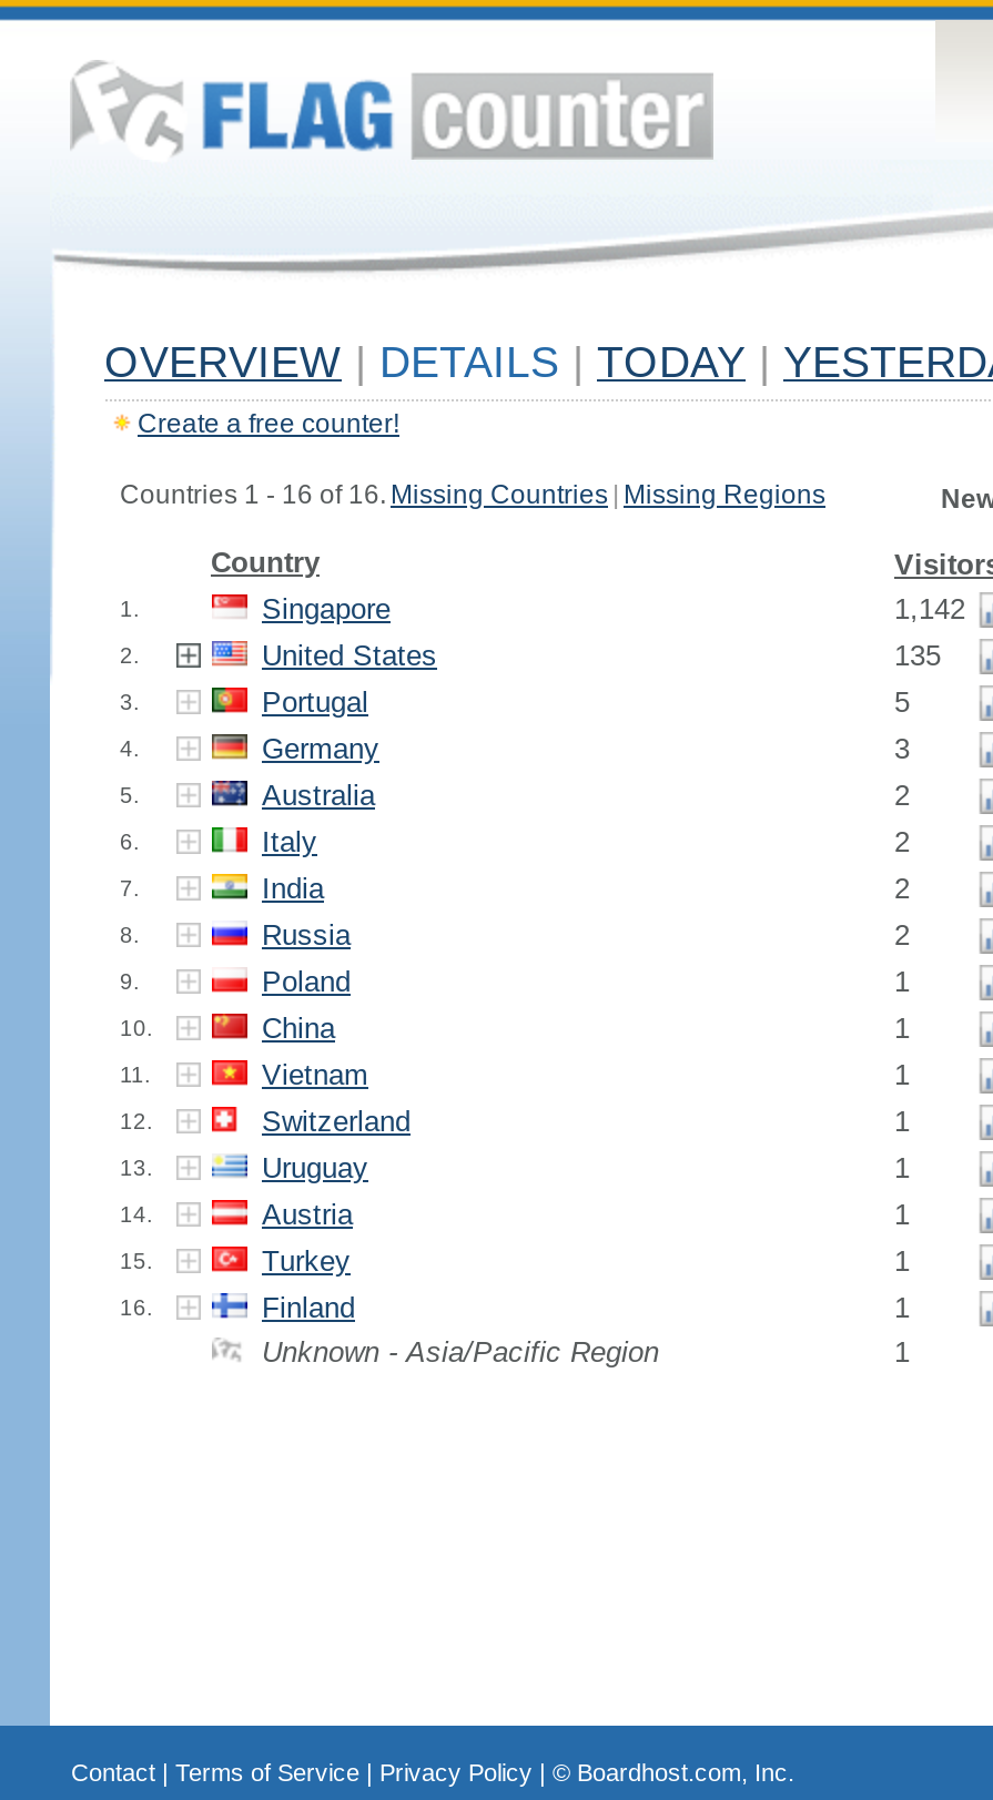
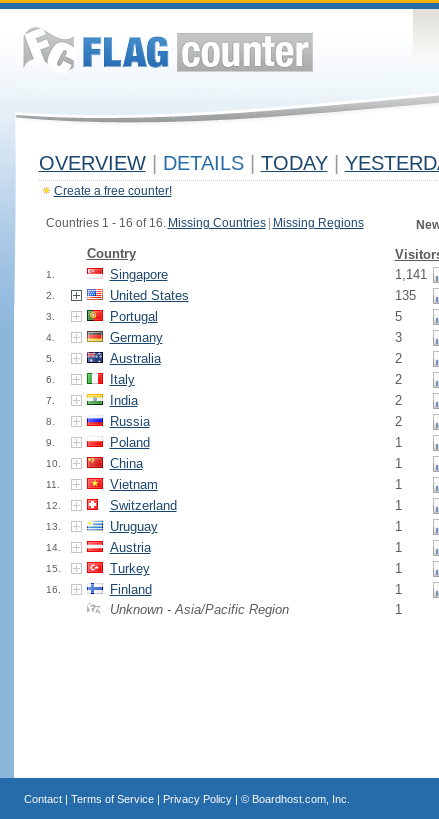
[894,592,965,626] 1,142 -> [394,267,426,282] 1,141

